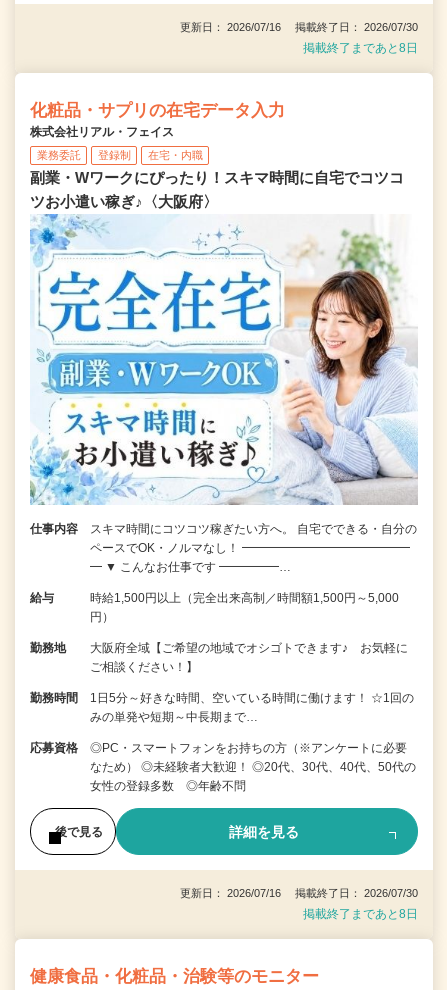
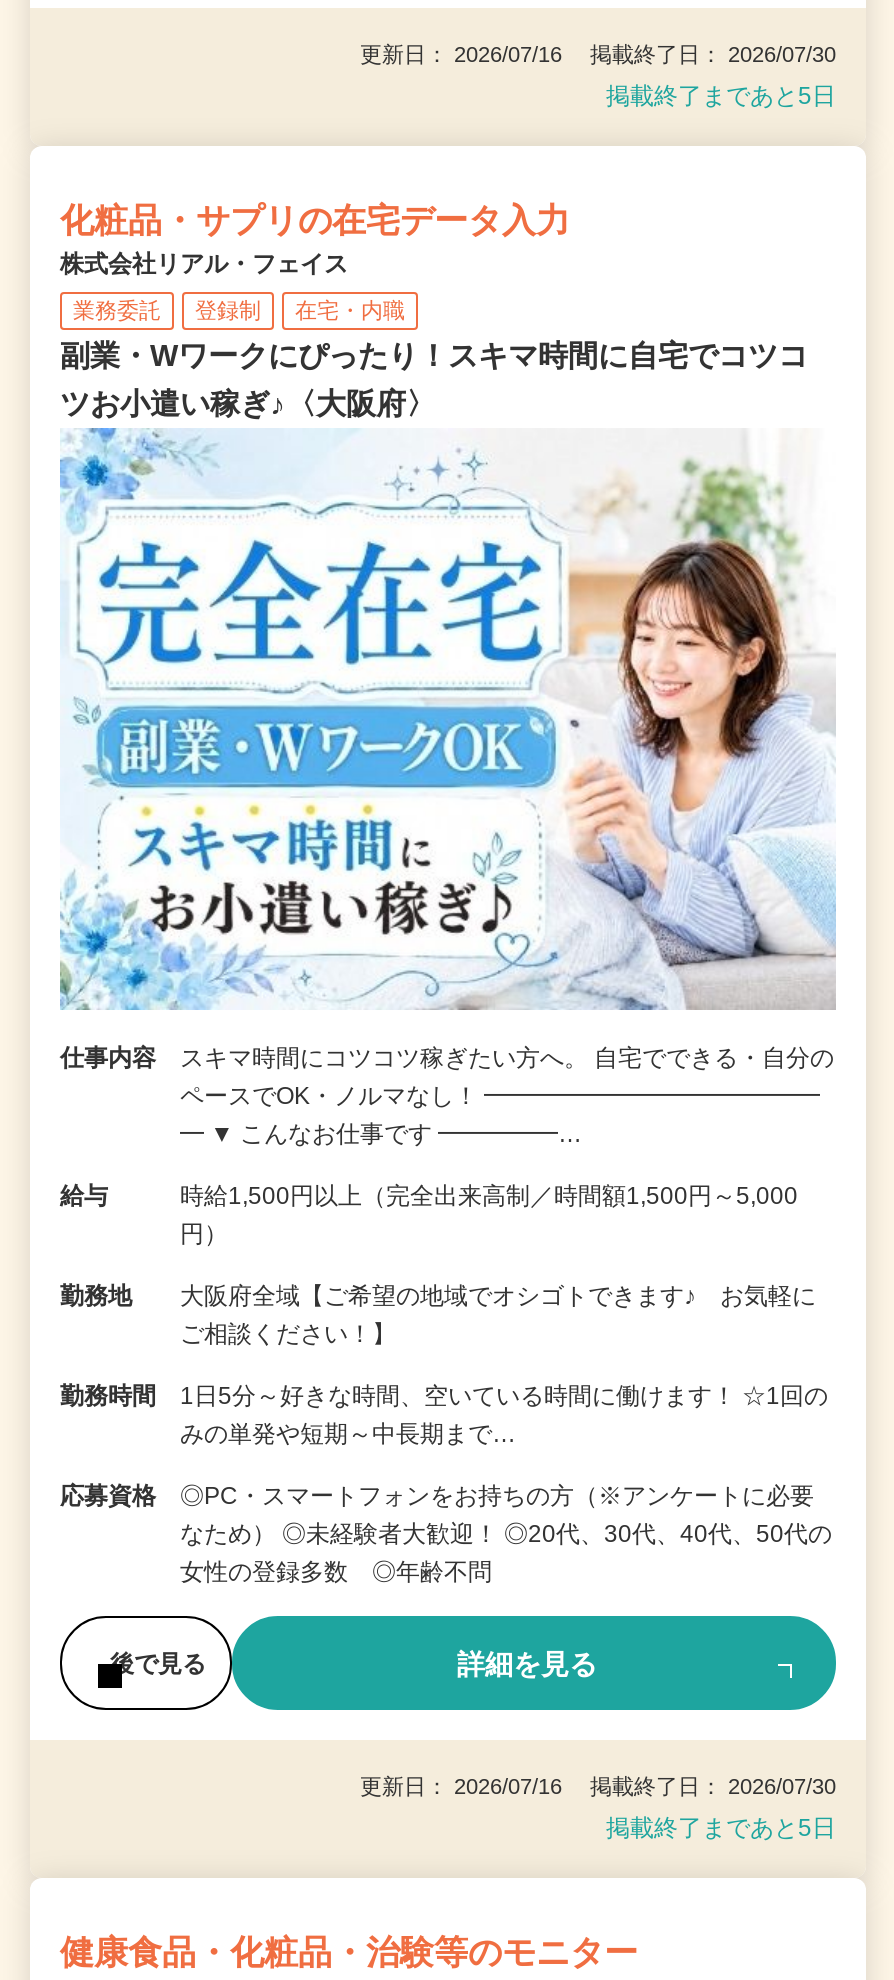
[303,41,418,55] 掲載終了まであと8日 -> [606,83,836,111] 掲載終了まであと5日
[303,907,418,921] 掲載終了まであと8日 -> [606,1814,836,1842] 掲載終了まであと5日

